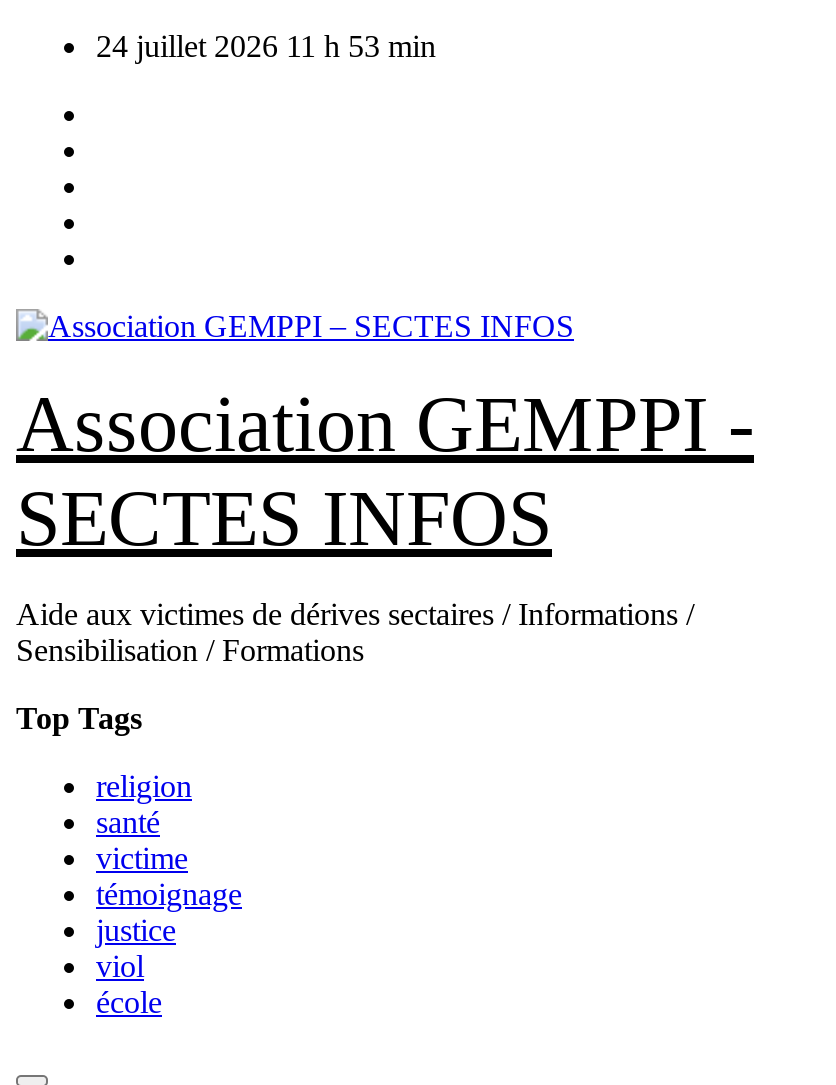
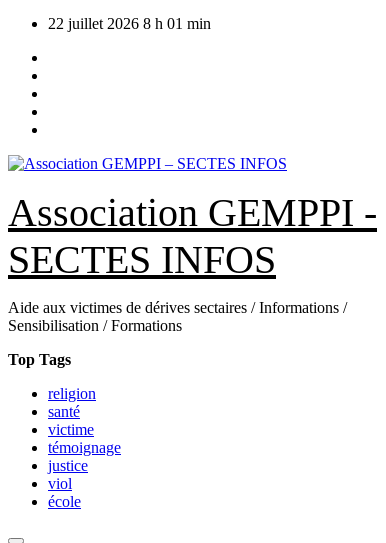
[96,29,436,63] 24 juillet 2026 11 h 53 min -> [48,15,211,32] 22 juillet 2026 8 h 01 min

